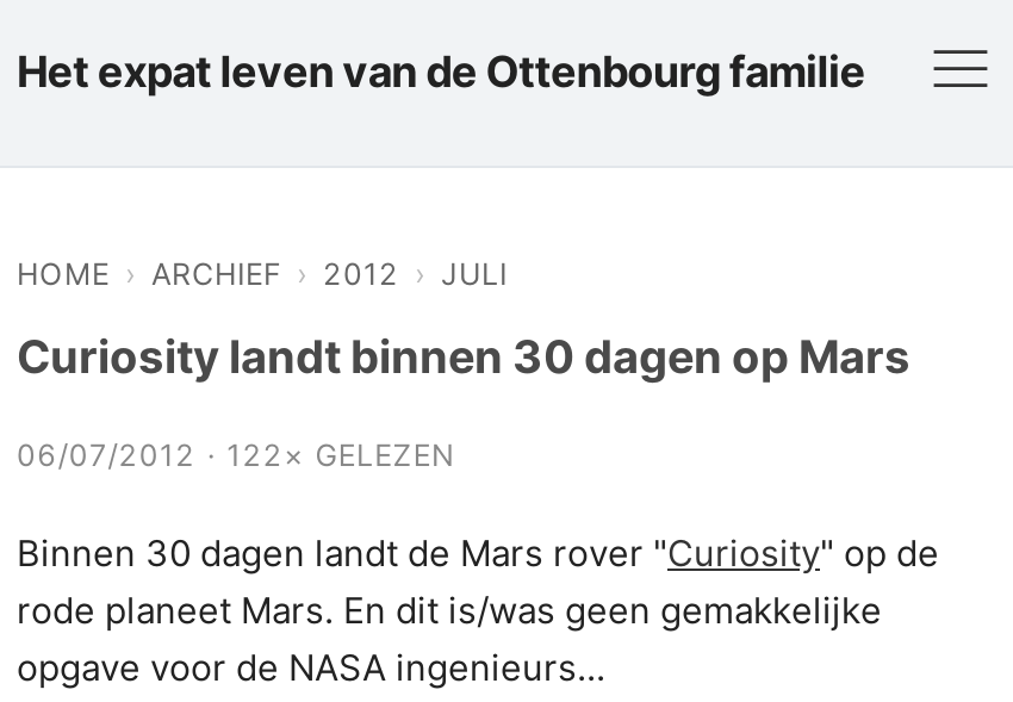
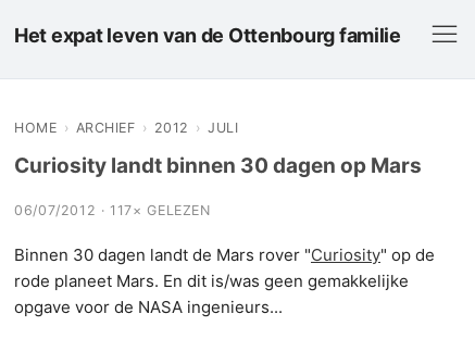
[17,437,454,473] 06/07/2012 · 122× GELEZEN -> [14,202,210,218] 06/07/2012 · 117× GELEZEN

